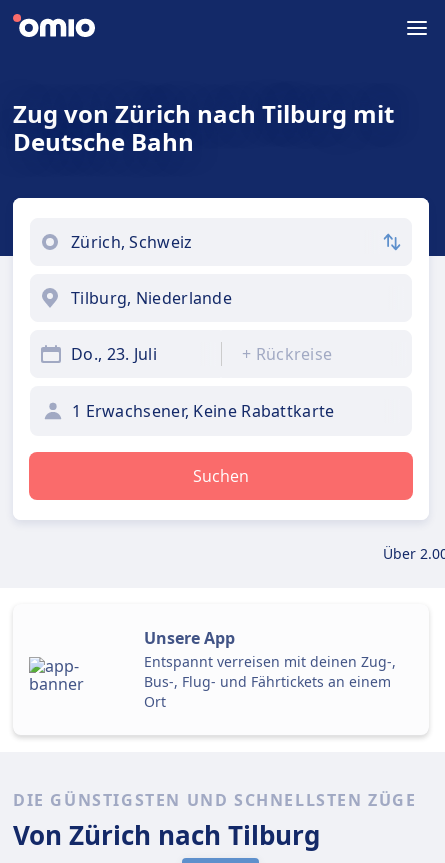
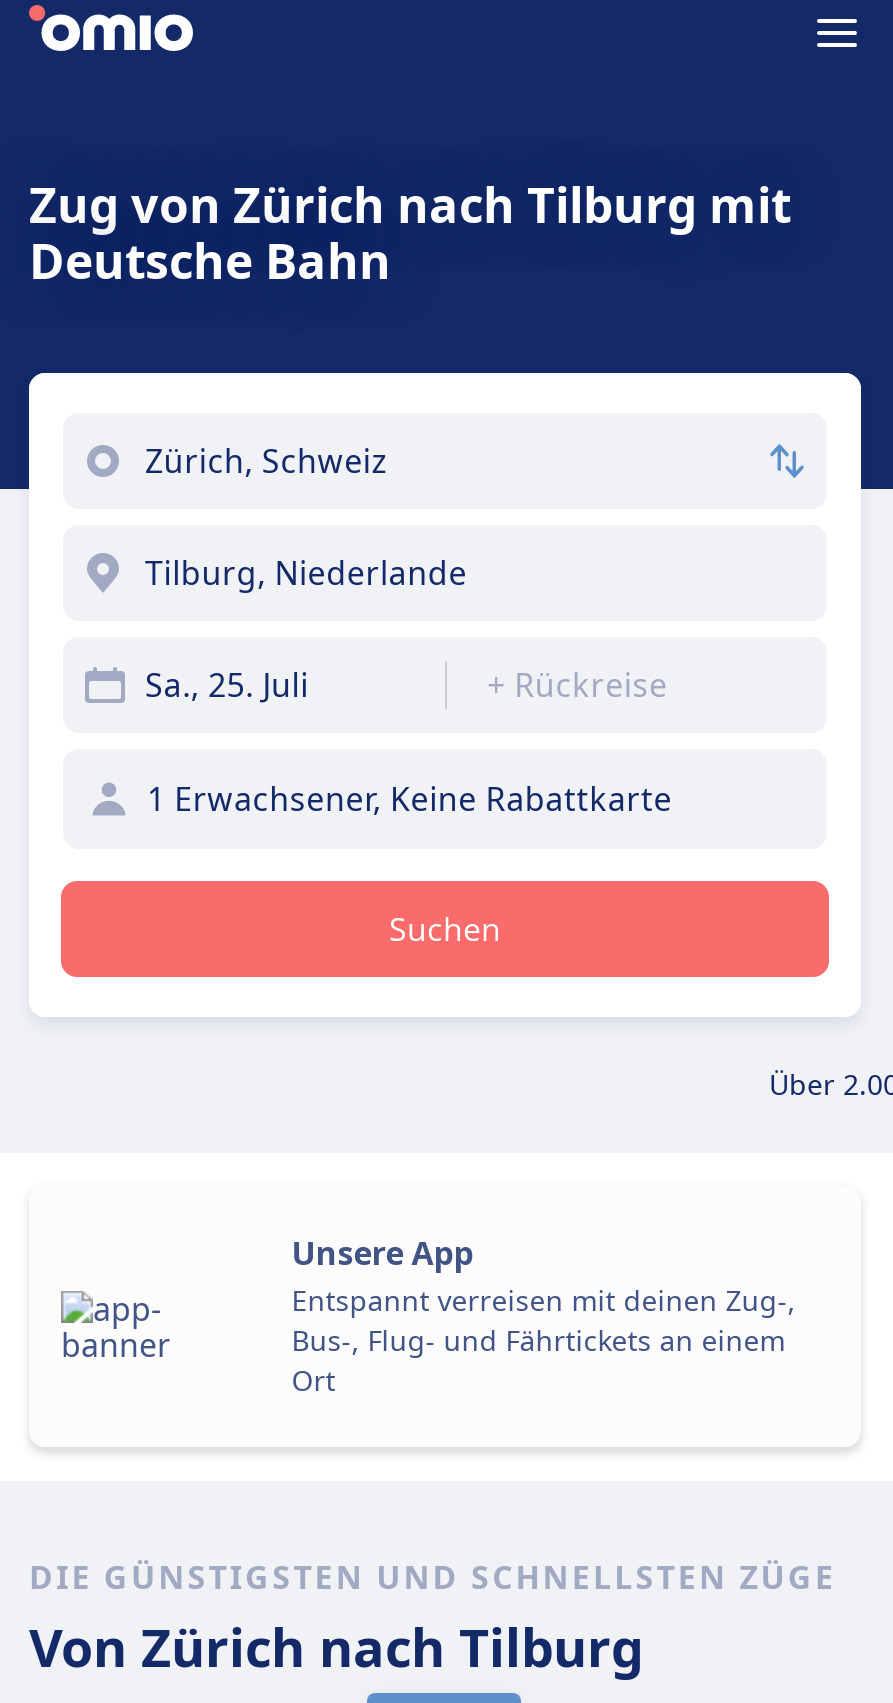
[71,343,157,365] Do., 23. Juli -> [145,663,309,707] Sa., 25. Juli

